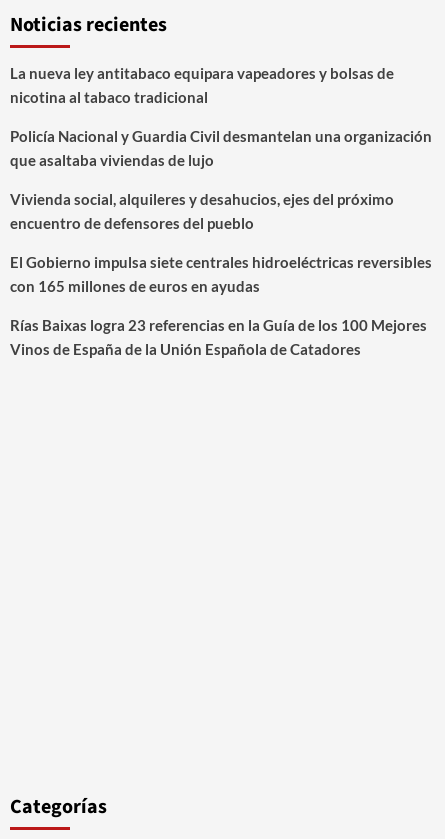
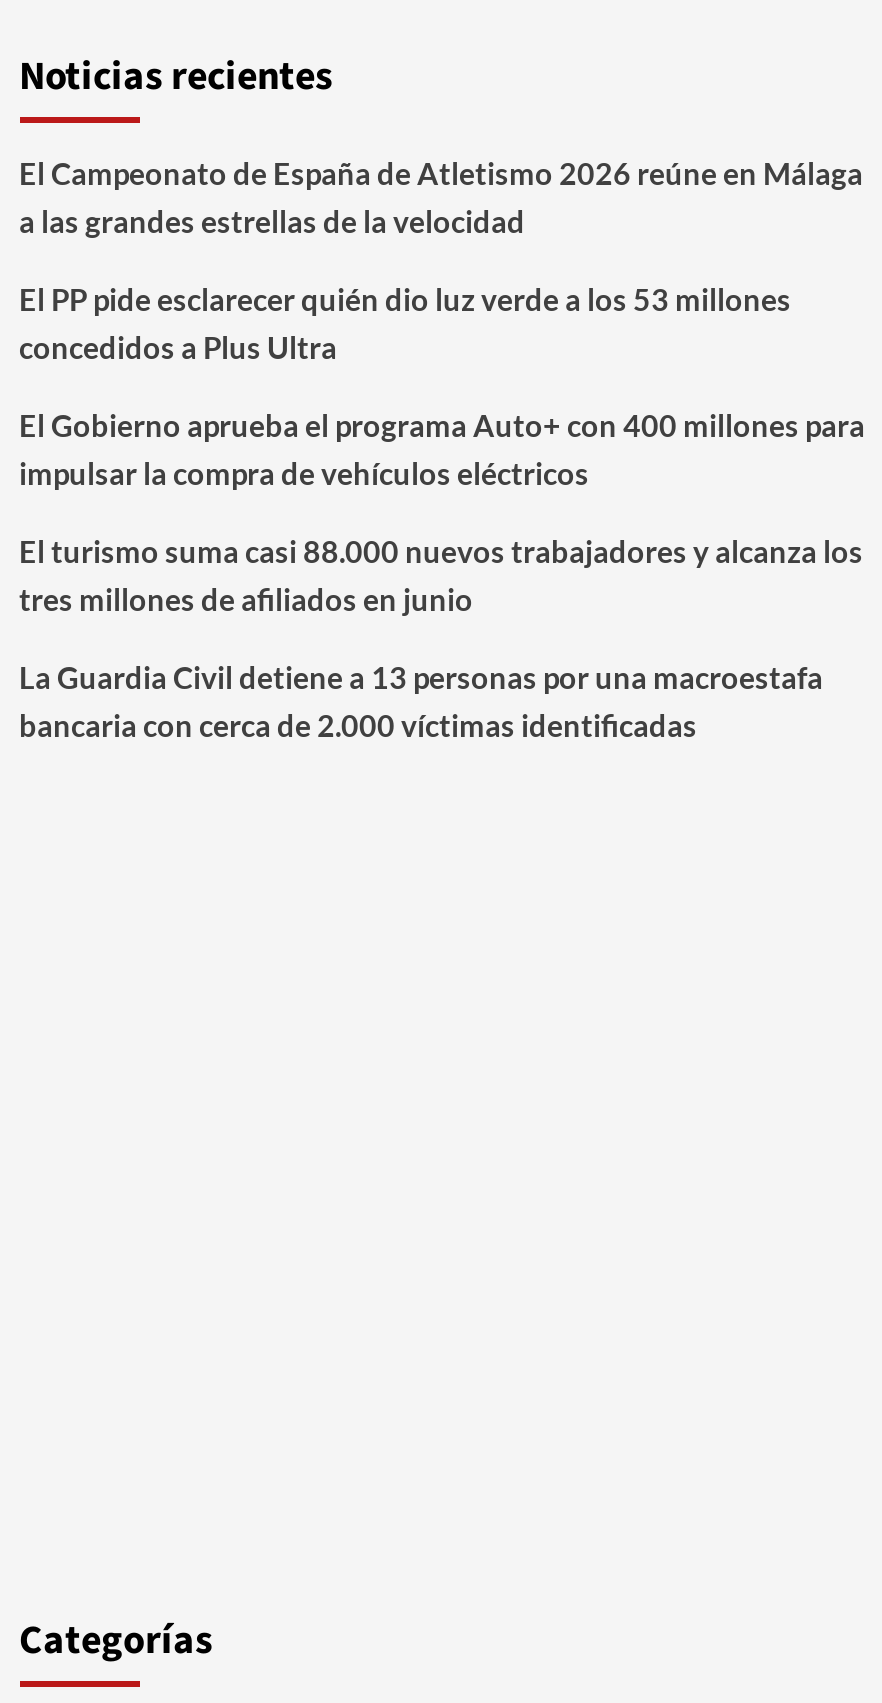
[9,64,393,106] La nueva ley antitabaco equipara vapeadores y bolsas de | nicotina al tabaco tradicional -> [19,155,863,239] El Campeonato de España de Atletismo 2026 reúne en Málaga | a las grandes estrellas de la velocidad
[9,127,431,169] Policía Nacional y Guardia Civil desmantelan una organización | que asaltaba viviendas de lujo -> [19,281,791,365] El PP pide esclarecer quién dio luz verde a los 53 millones | concedidos a Plus Ultra
[9,190,393,232] Vivienda social, alquileres y desahucios, ejes del próximo | encuentro de defensores del pueblo -> [19,407,865,491] El Gobierno aprueba el programa Auto+ con 400 millones para | impulsar la compra de vehículos eléctricos
[9,253,431,295] El Gobierno impulsa siete centrales hidroeléctricas reversibles | con 165 millones de euros en ayudas -> [19,533,863,617] El turismo suma casi 88.000 nuevos trabajadores y alcanza los | tres millones de afiliados en junio
[9,316,426,358] Rías Baixas logra 23 referencias en la Guía de los 100 Mejores | Vinos de España de la Unión Española de Catadores -> [19,659,823,743] La Guardia Civil detiene a 13 personas por una macroestafa | bancaria con cerca de 2.000 víctimas identificadas

